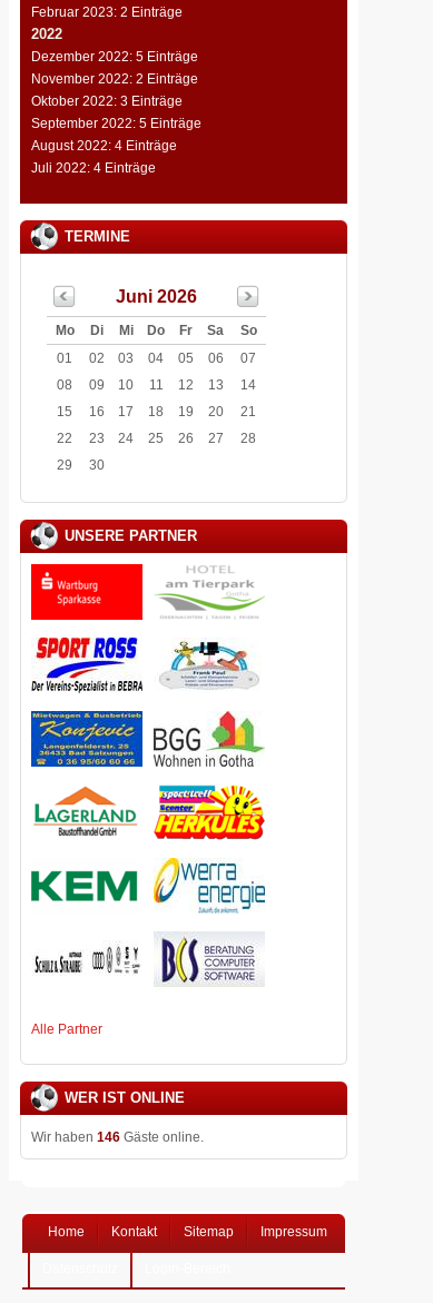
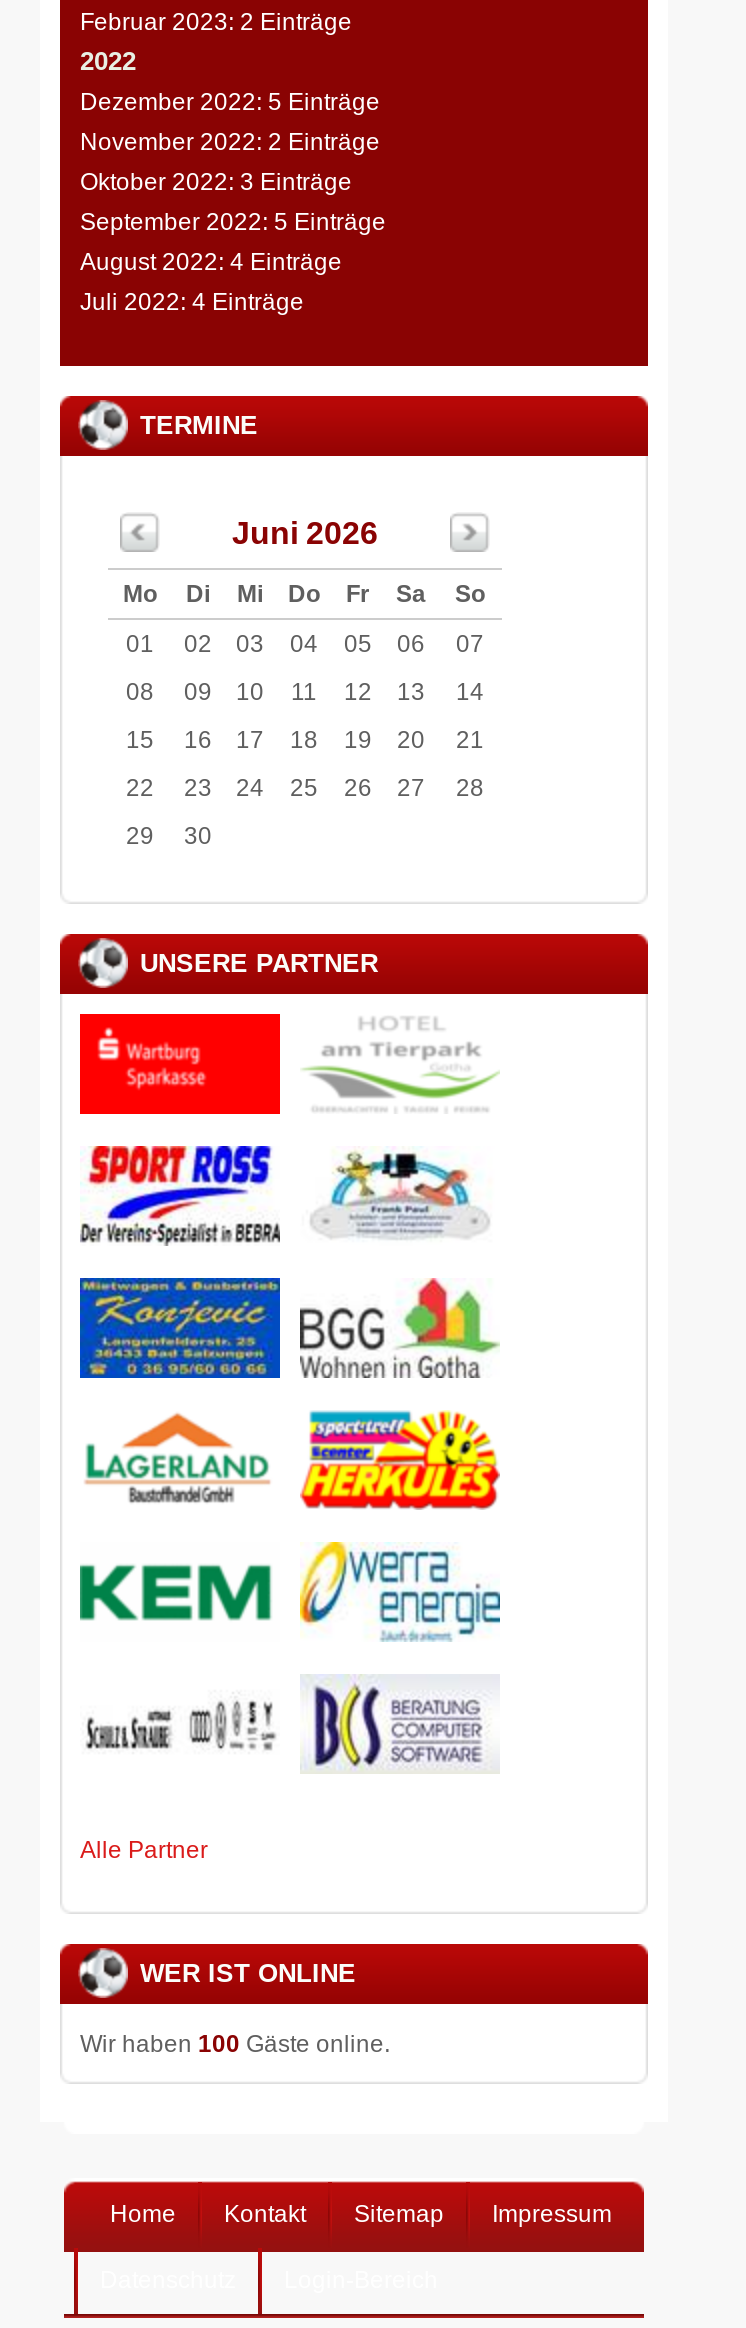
[31,1129,204,1145] Wir haben 146 Gäste online. -> [80,2030,390,2058] Wir haben 100 Gäste online.

